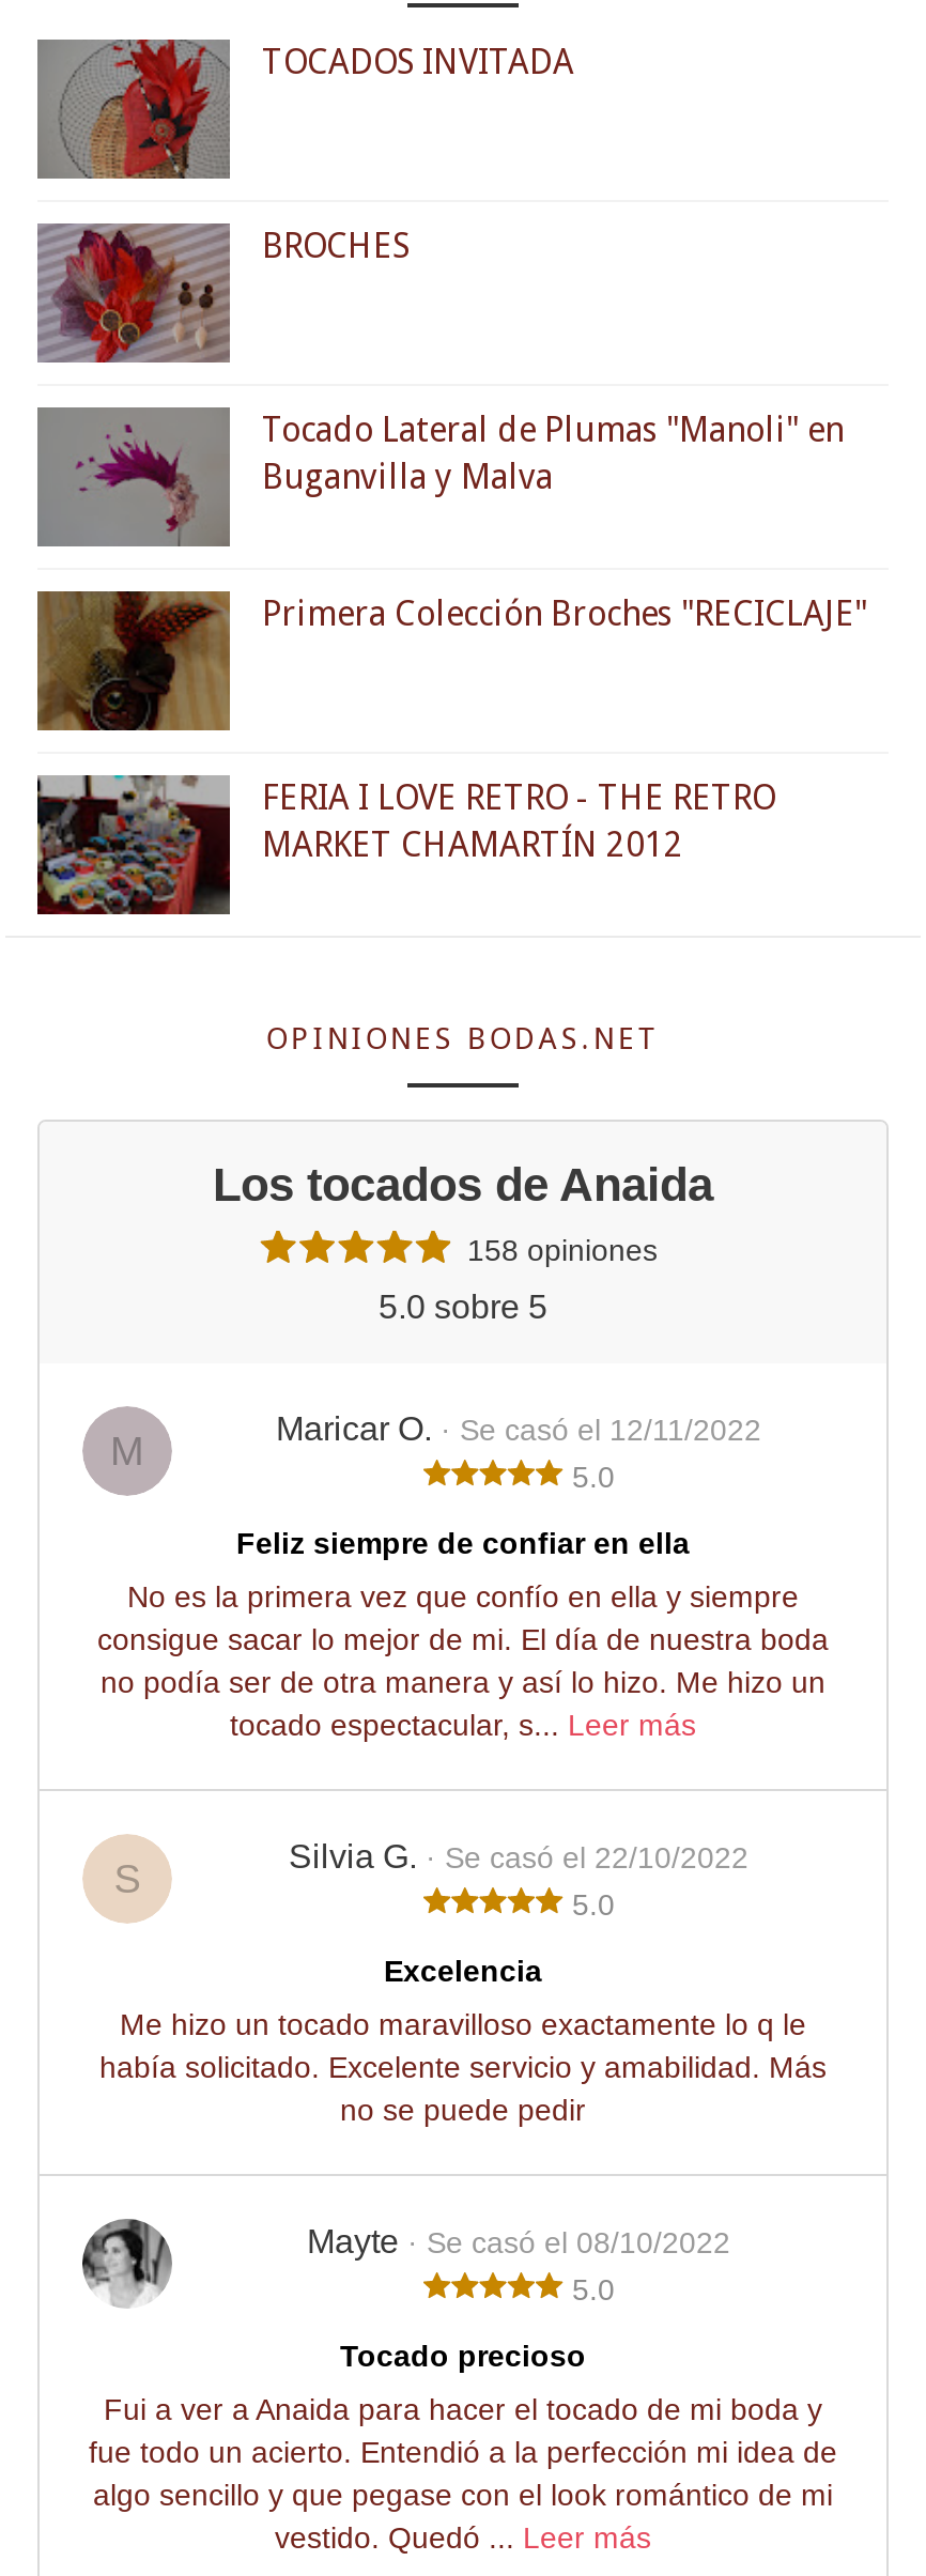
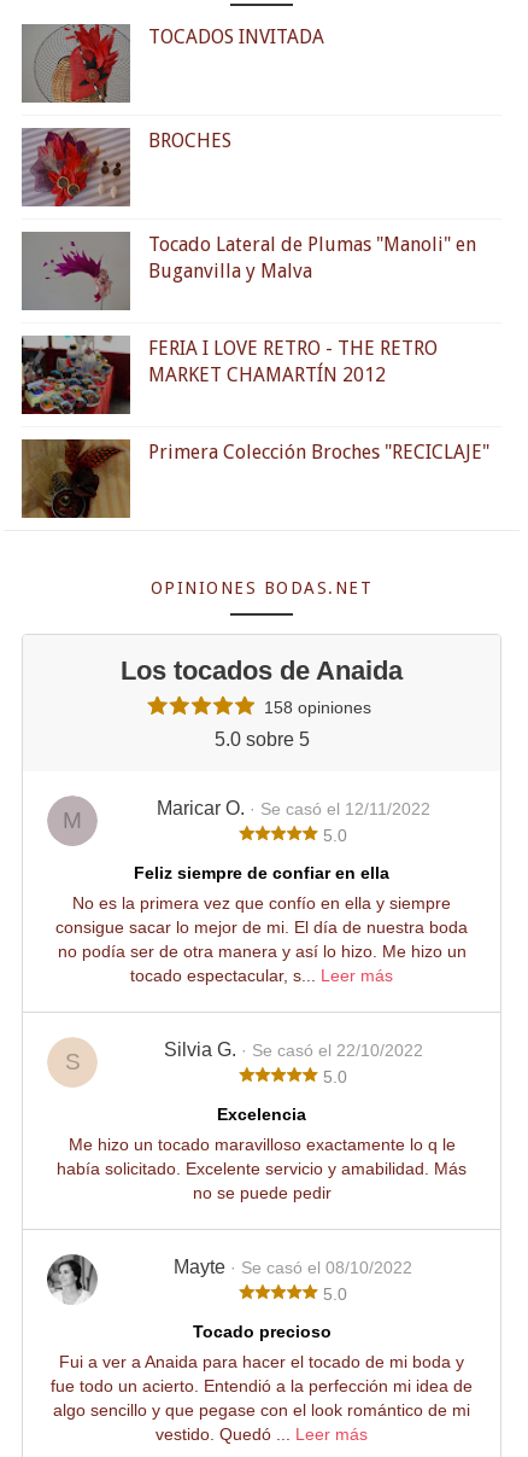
moved [37,591,867,730] -> [20,438,489,519]: [image] | Primera Colección Broches "RECICLAJE"
moved [33,771,775,919] -> [19,333,438,416]: [image] | FERIA I LOVE RETRO - THE RETRO | MARKET CHAMARTÍN 2012

